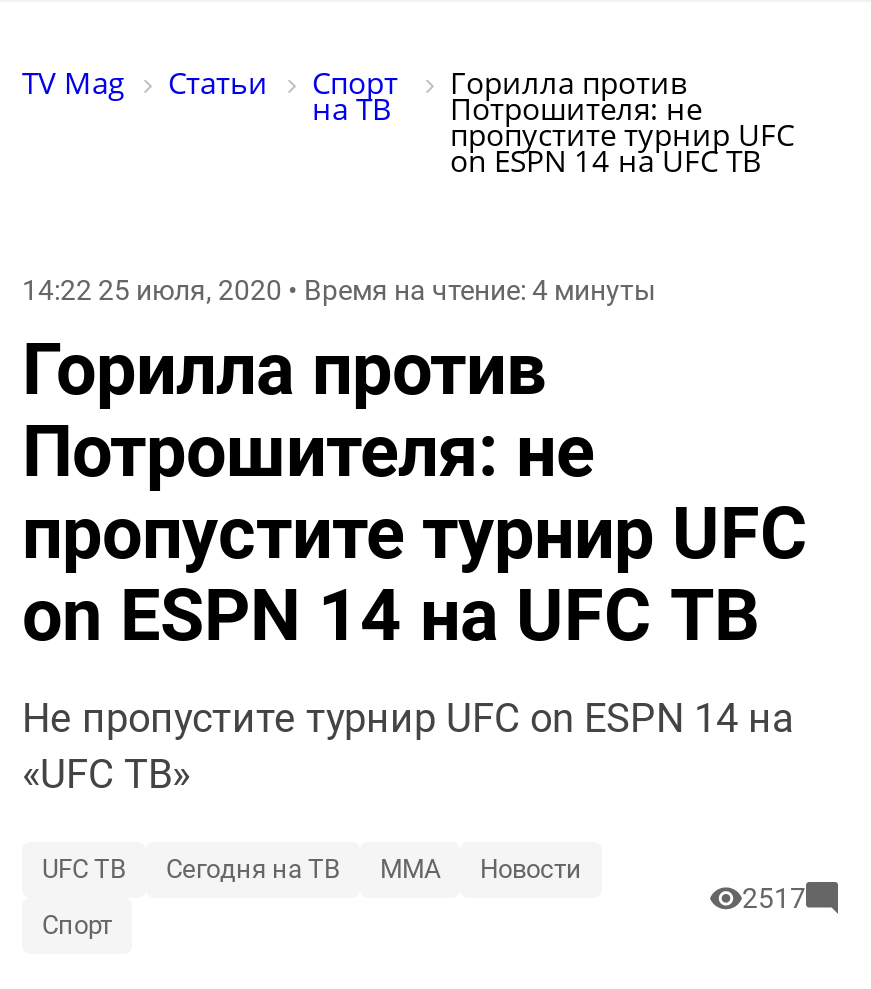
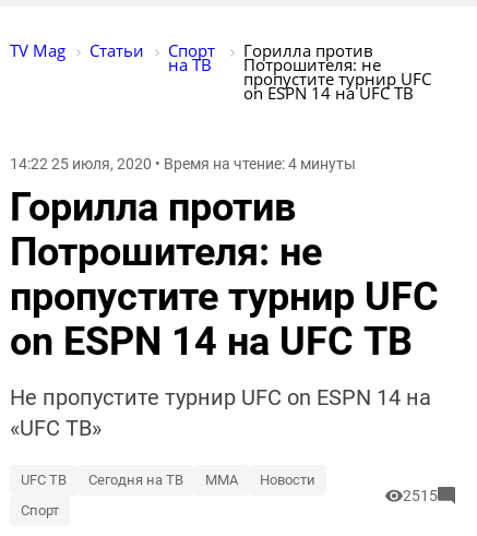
[742,882,806,914] 2517 -> [403,487,438,504] 2515

